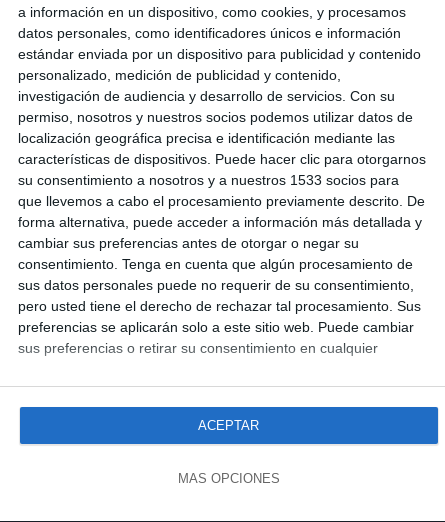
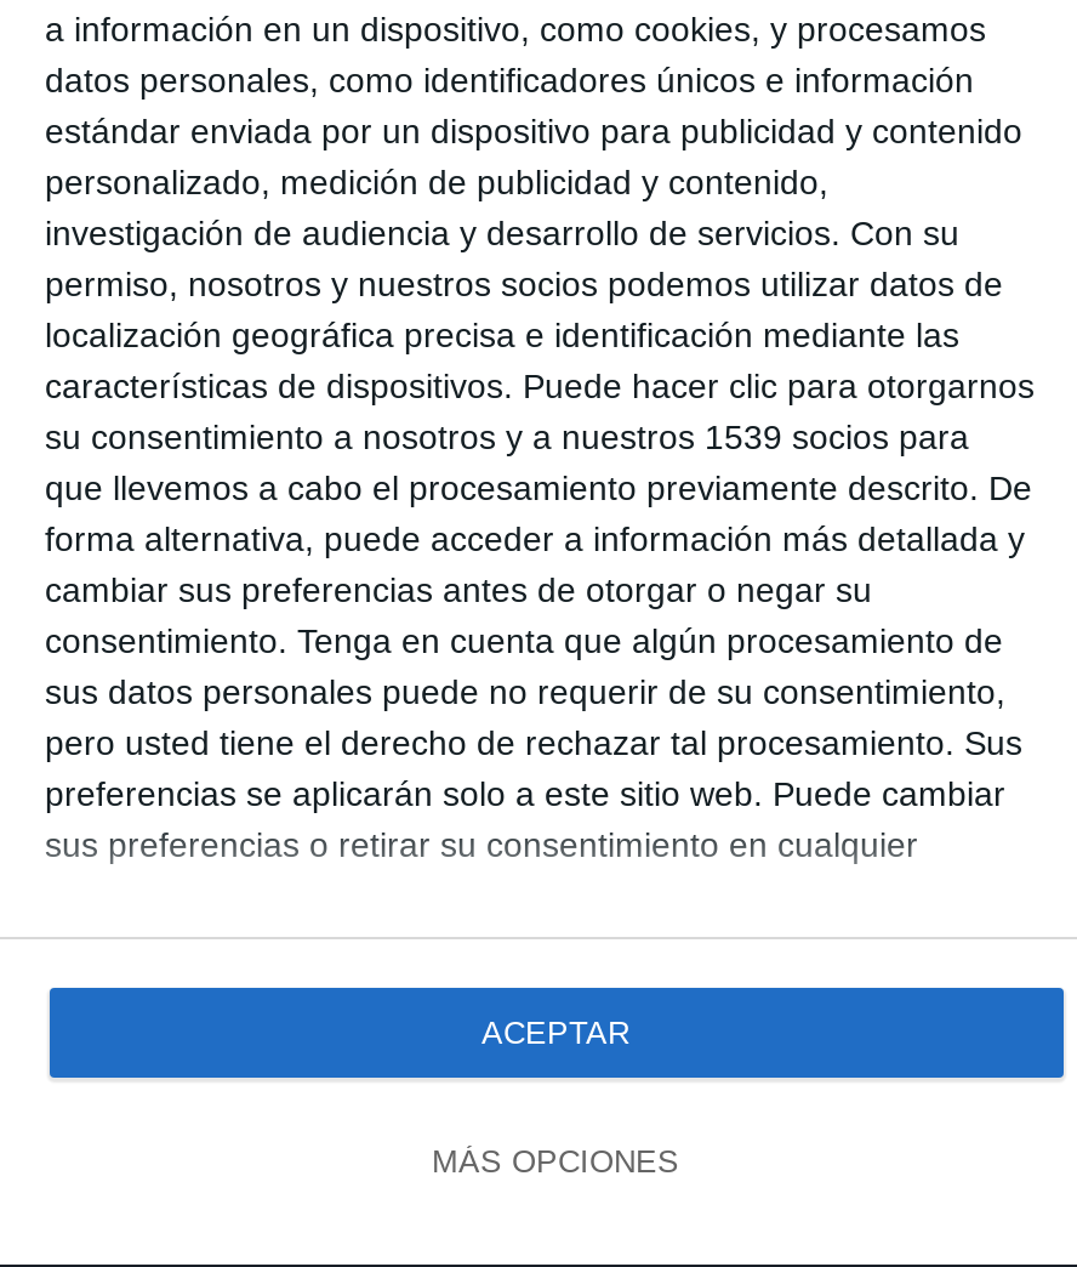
[18,172,399,188] su consentimiento a nosotros y a nuestros 1533 socios para -> [45,417,969,455] su consentimiento a nosotros y a nuestros 1539 socios para

